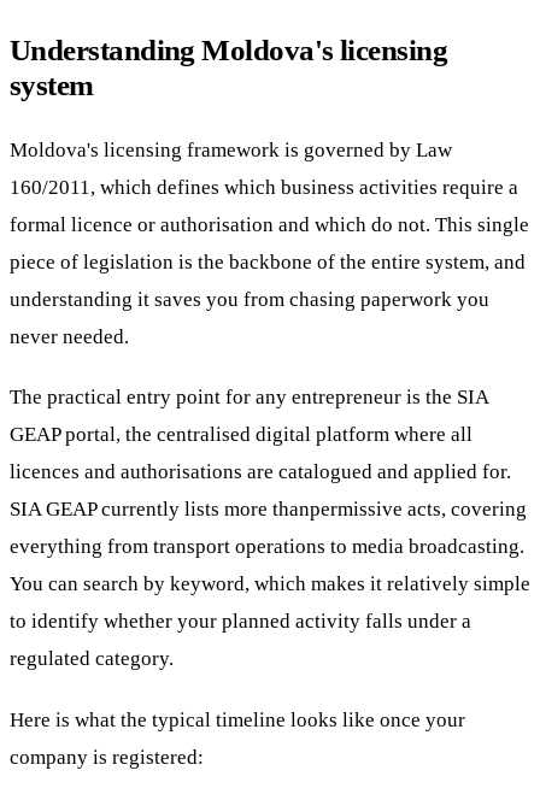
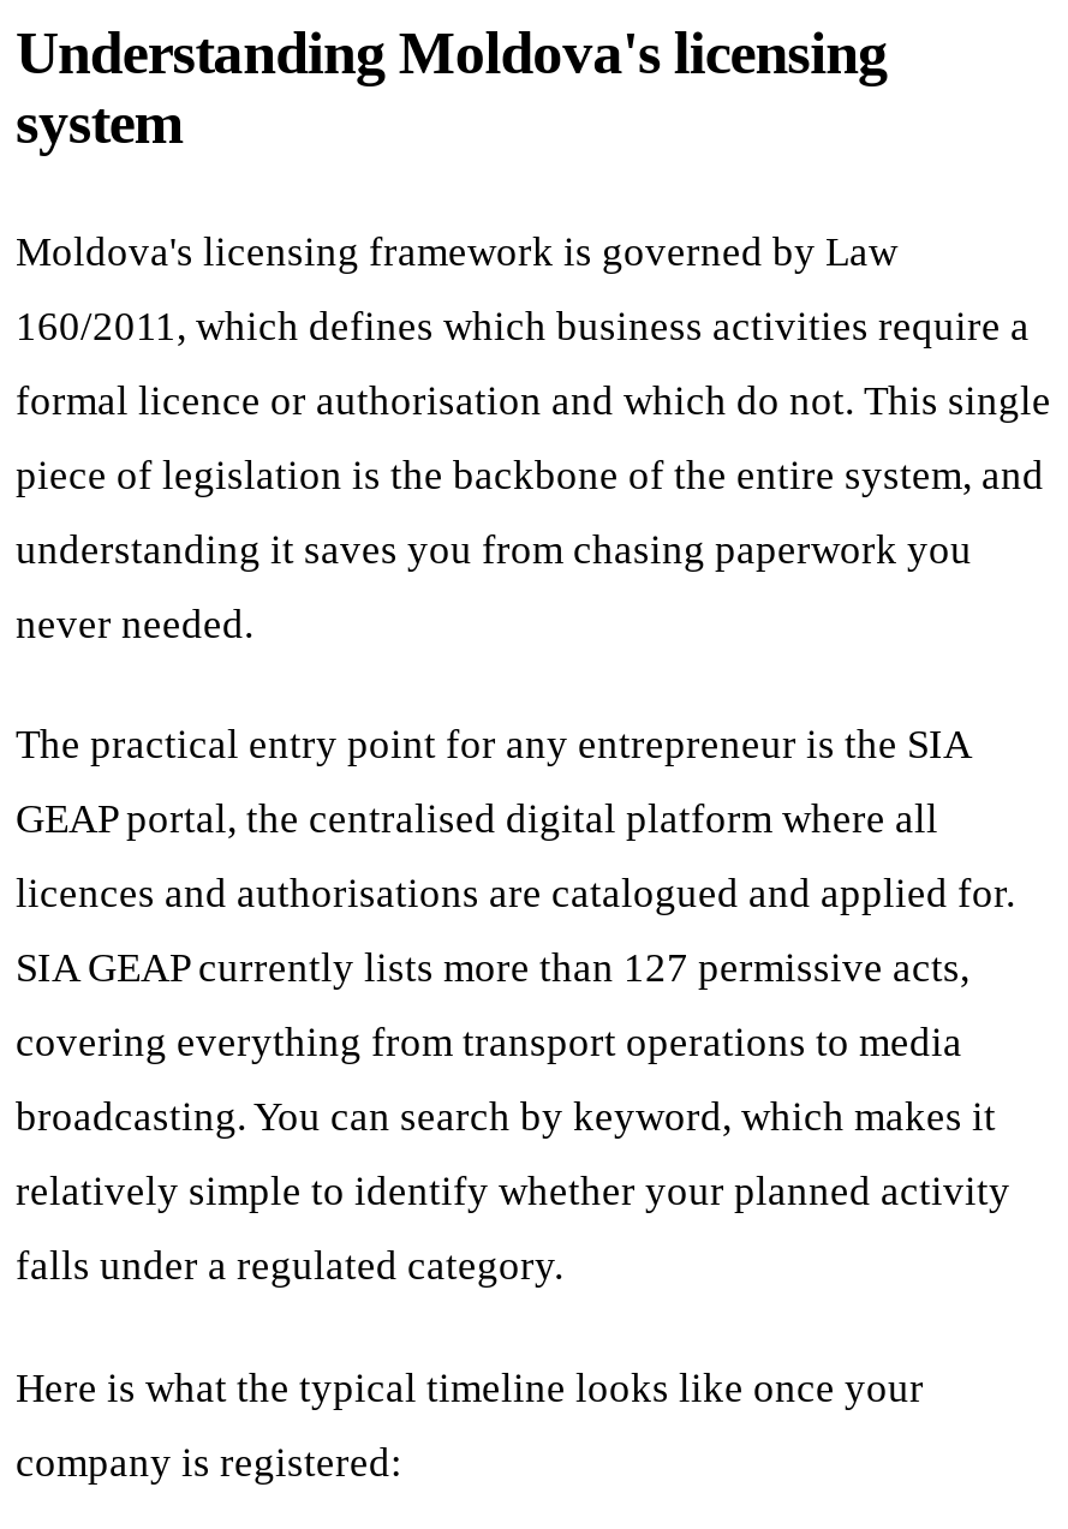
[10,498,527,521] SIA GEAP currently lists more thanpermissive acts, covering -> [16,946,969,992] SIA GEAP currently lists more than 127 permissive acts,
[10,536,524,558] everything from transport operations to media broadcasting. -> [16,1021,962,1067] covering everything from transport operations to media
[10,573,530,596] You can search by keyword, which makes it relatively simple -> [16,1095,996,1141] broadcasting. You can search by keyword, which makes it
[10,610,471,633] to identify whether your planned activity falls under a -> [16,1170,1010,1216] relatively simple to identify whether your planned activity
[10,648,174,671] regulated category. -> [16,1244,563,1290] falls under a regulated category.

